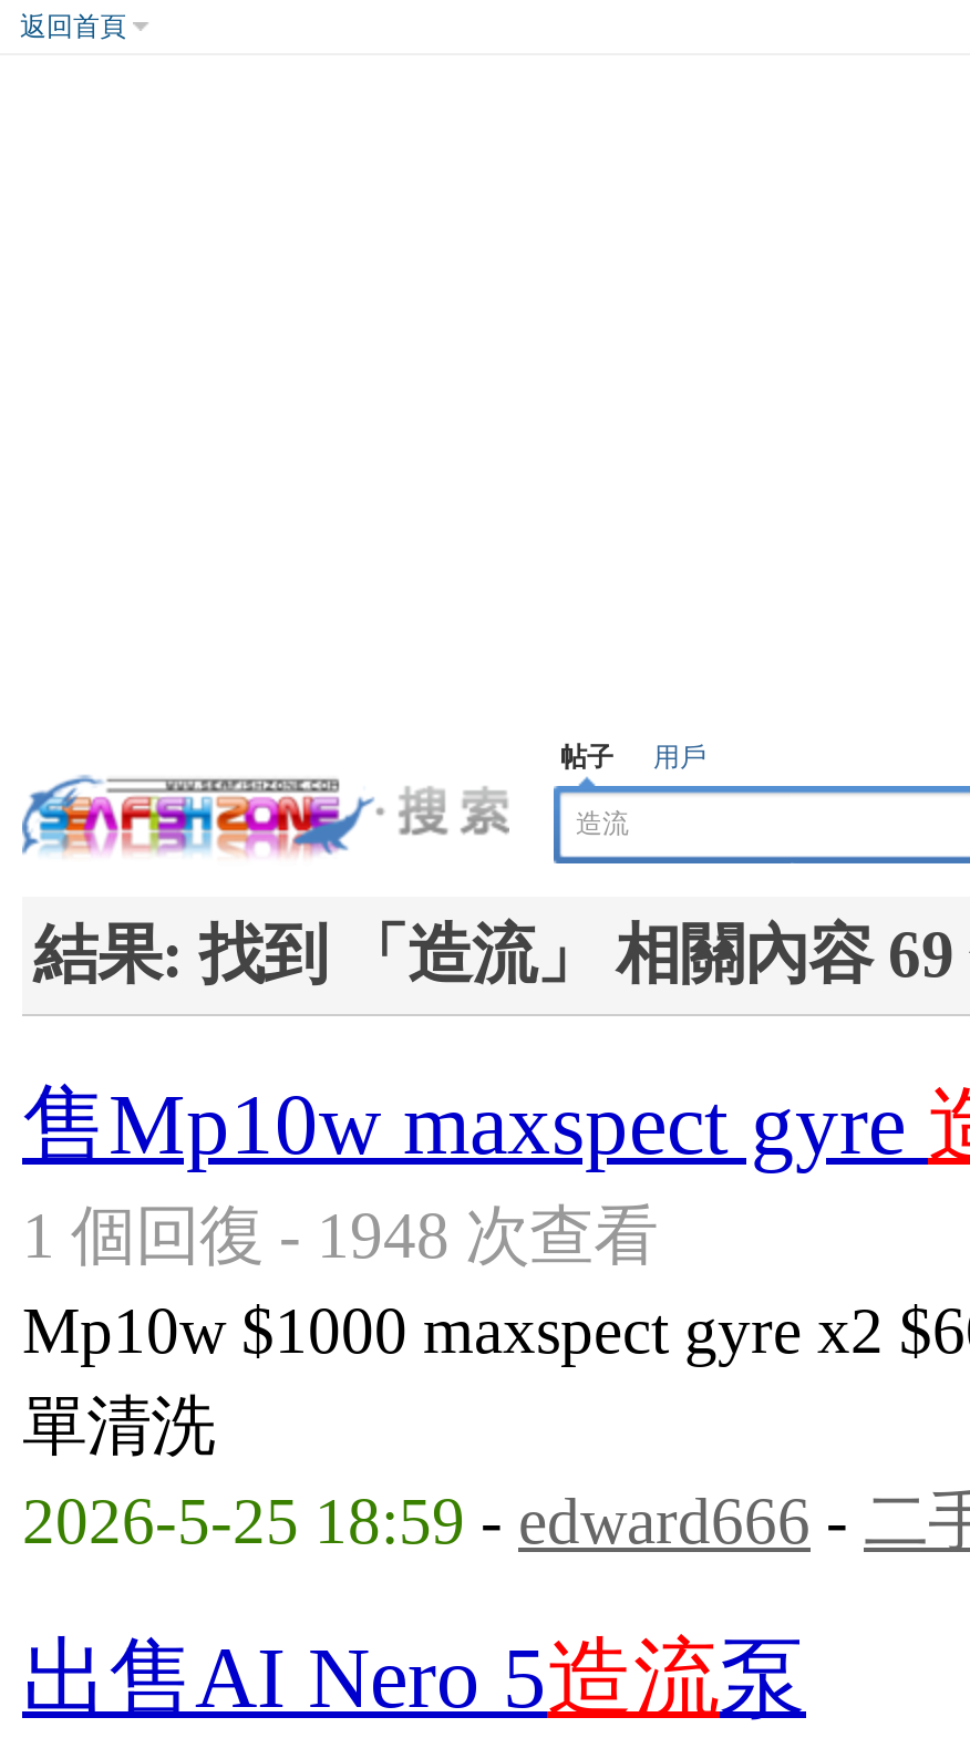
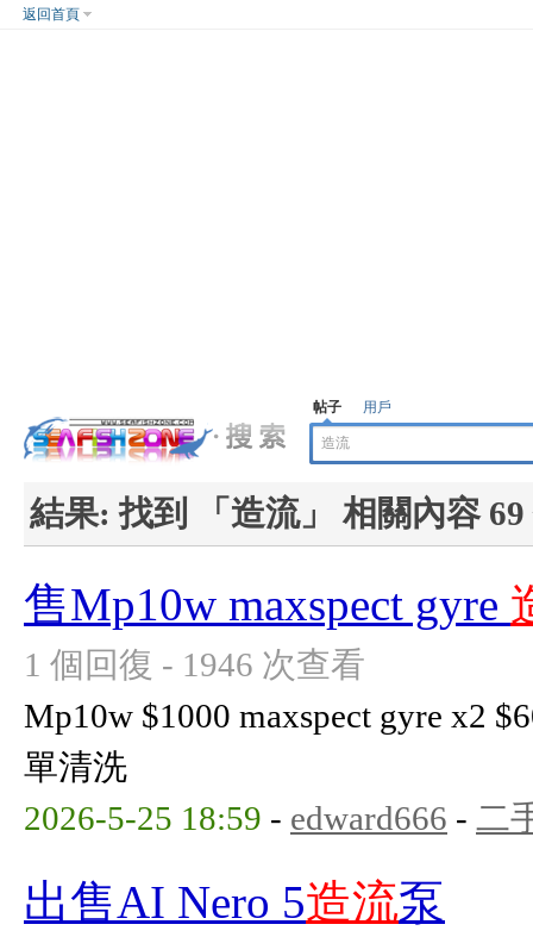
[22,1200,658,1271] 1 個回復 - 1948 次查看 -> [24,645,365,683] 1 個回復 - 1946 次查看

